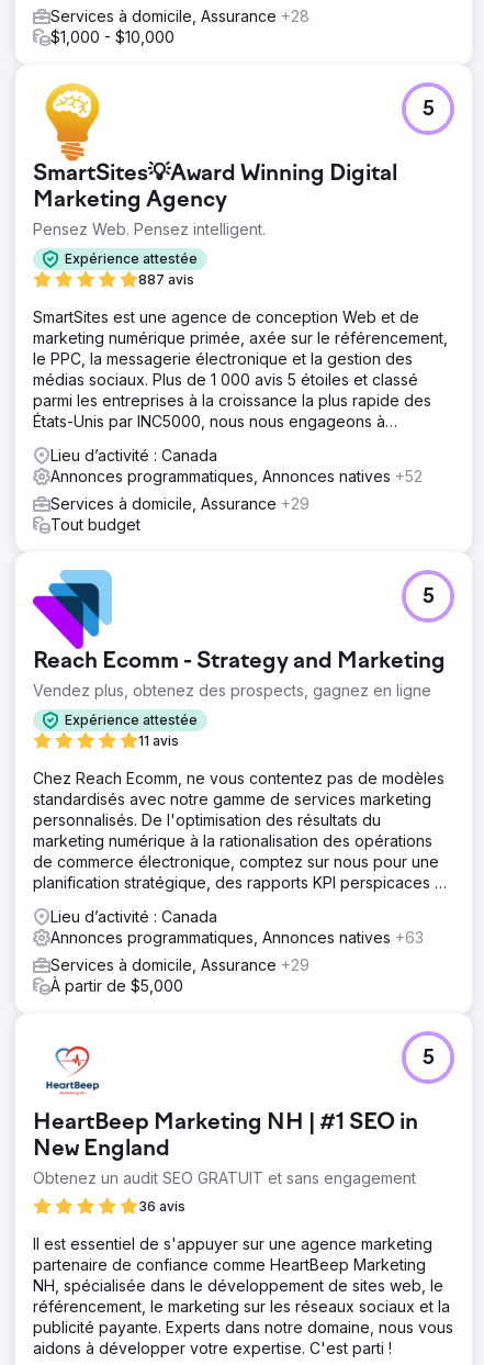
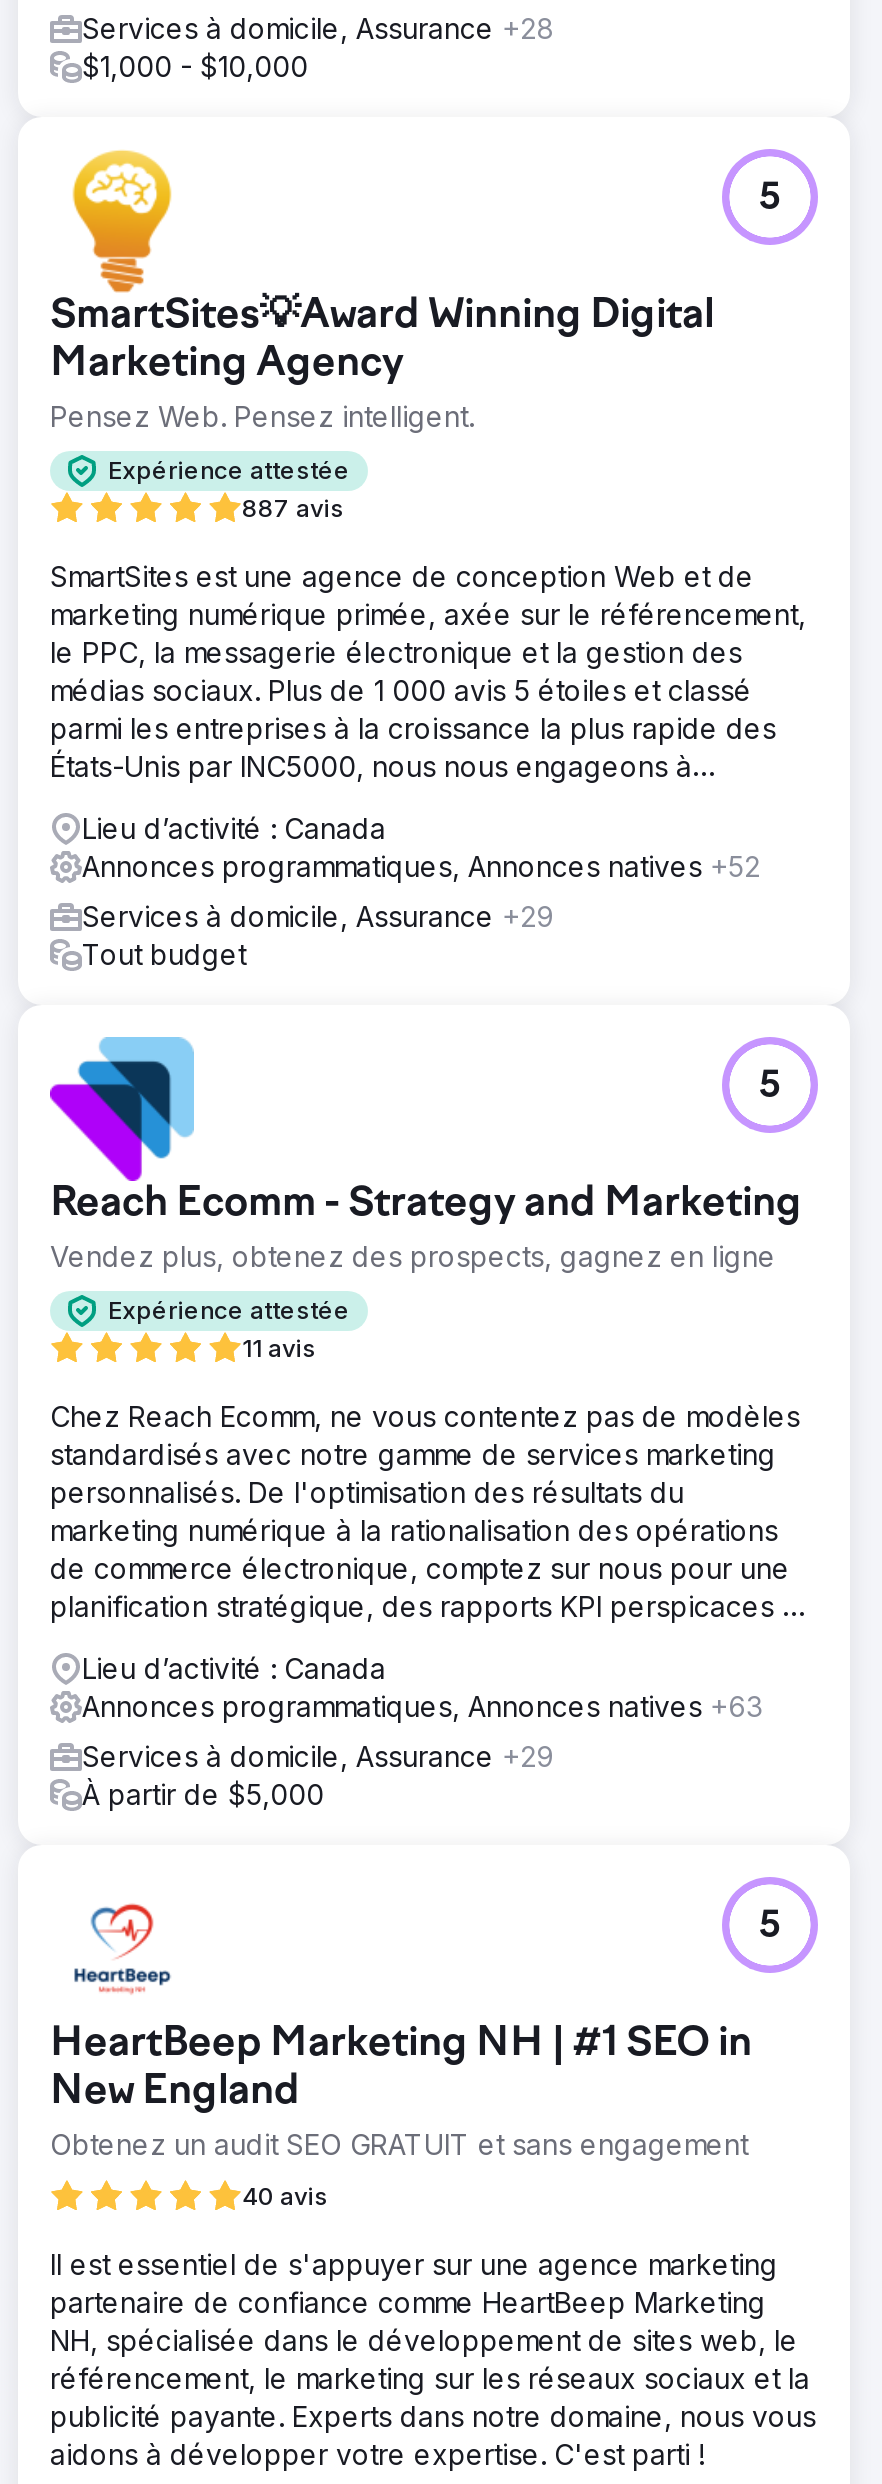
[138,1198,185,1214] 36 avis -> [242,2180,328,2210] 40 avis

